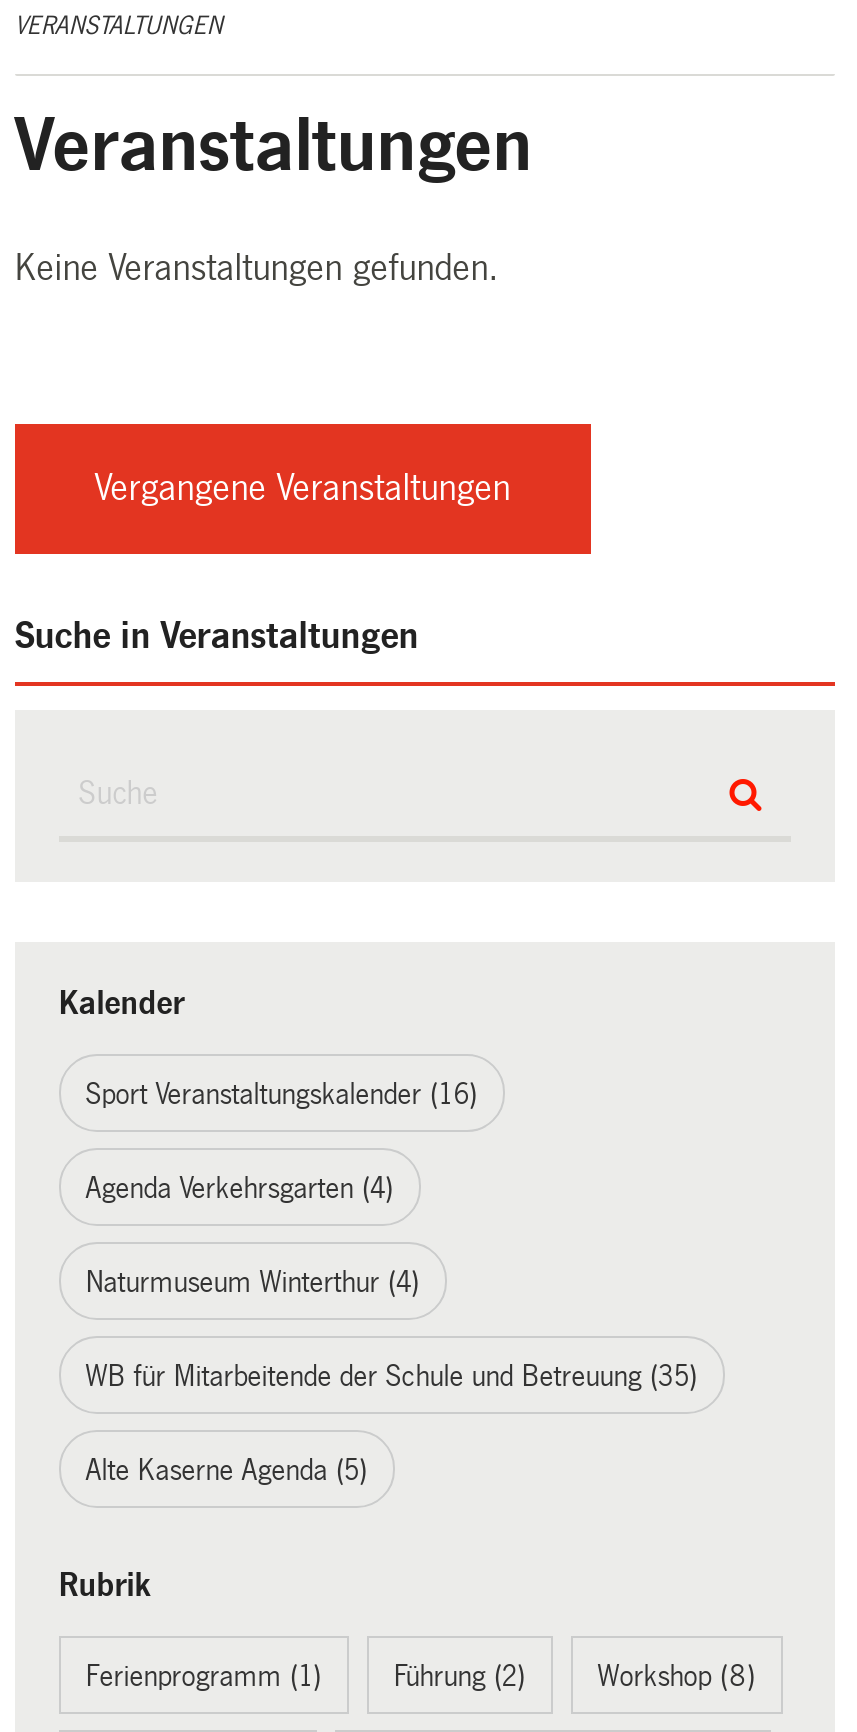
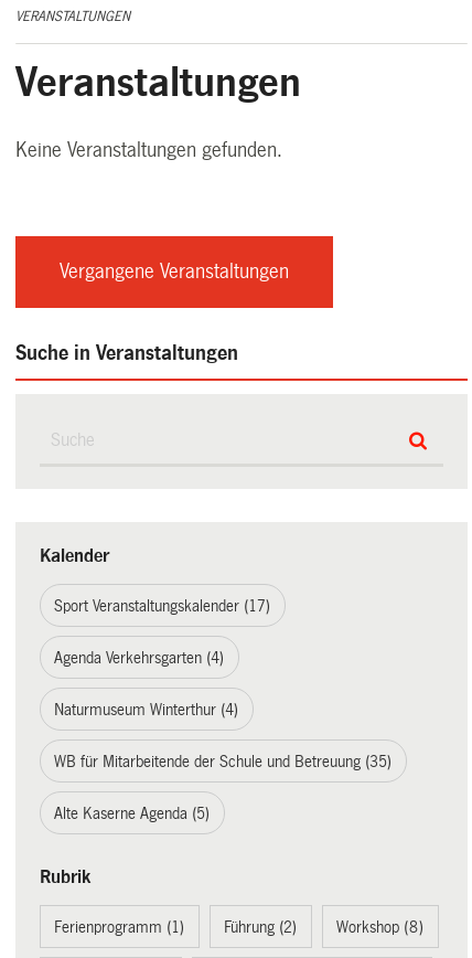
[85,1078,477,1110] Sport Veranstaltungskalender (16) -> [54,597,270,615] Sport Veranstaltungskalender (17)

